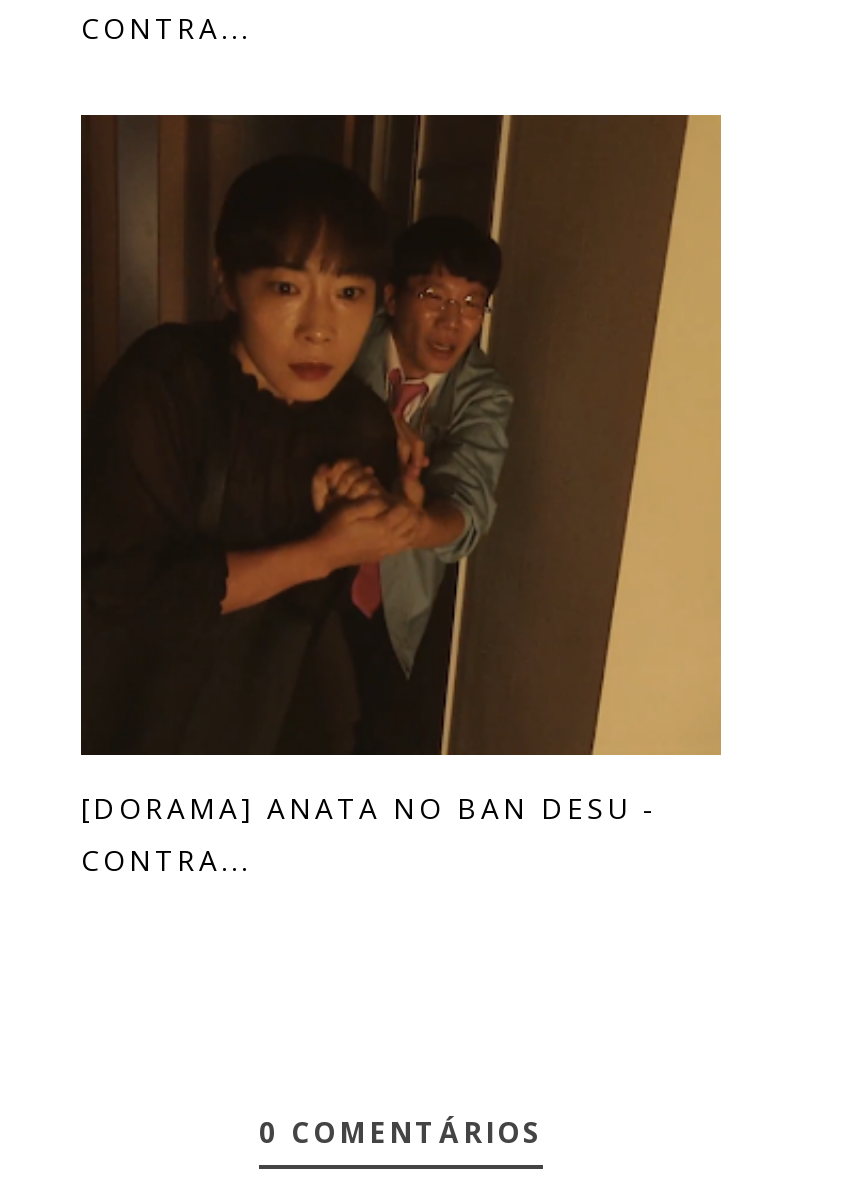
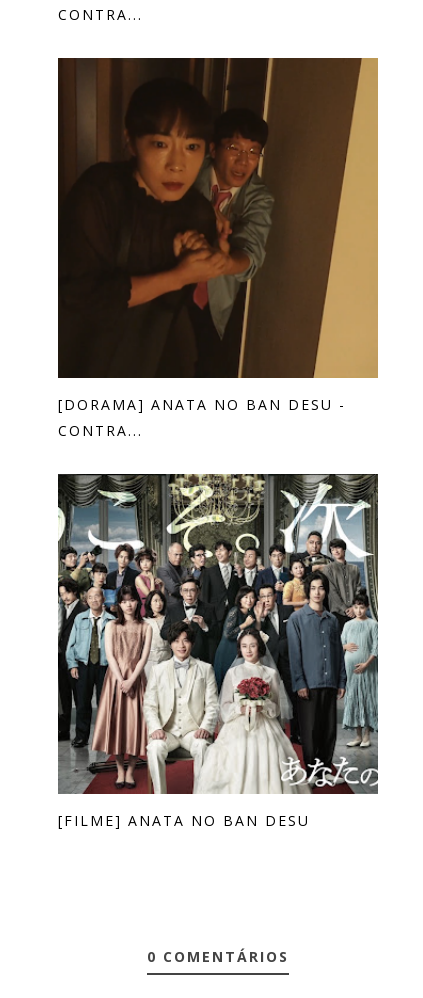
none -> [57,473,379,830] [image] | [FILME] ANATA NO BAN DESU

